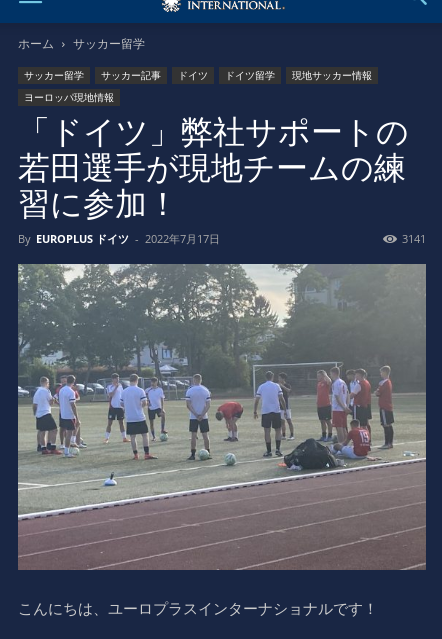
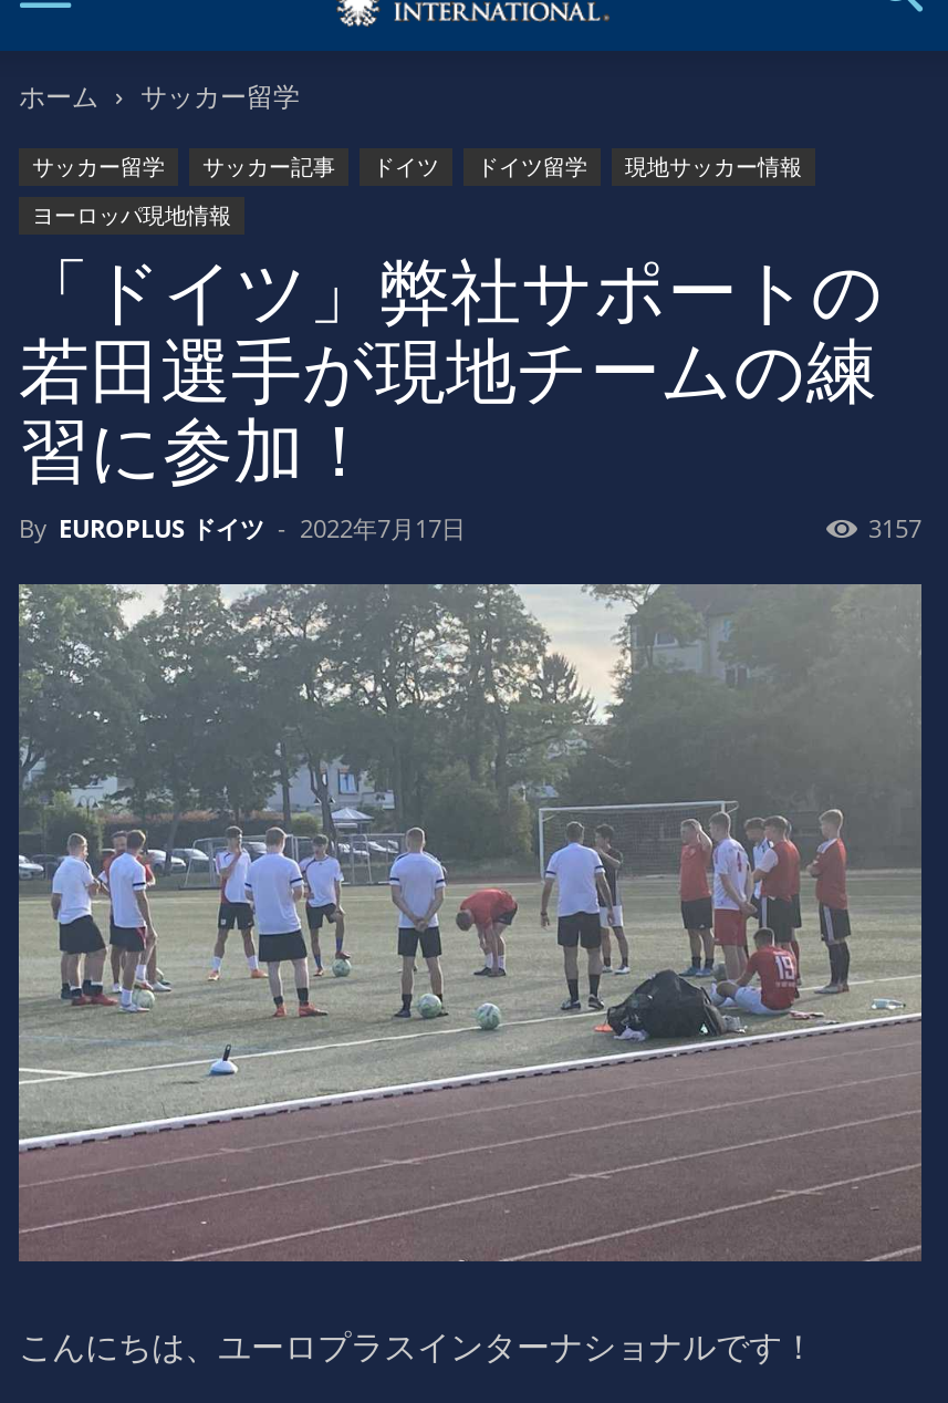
[402,231,426,246] 3141 -> [868,511,921,544] 3157

